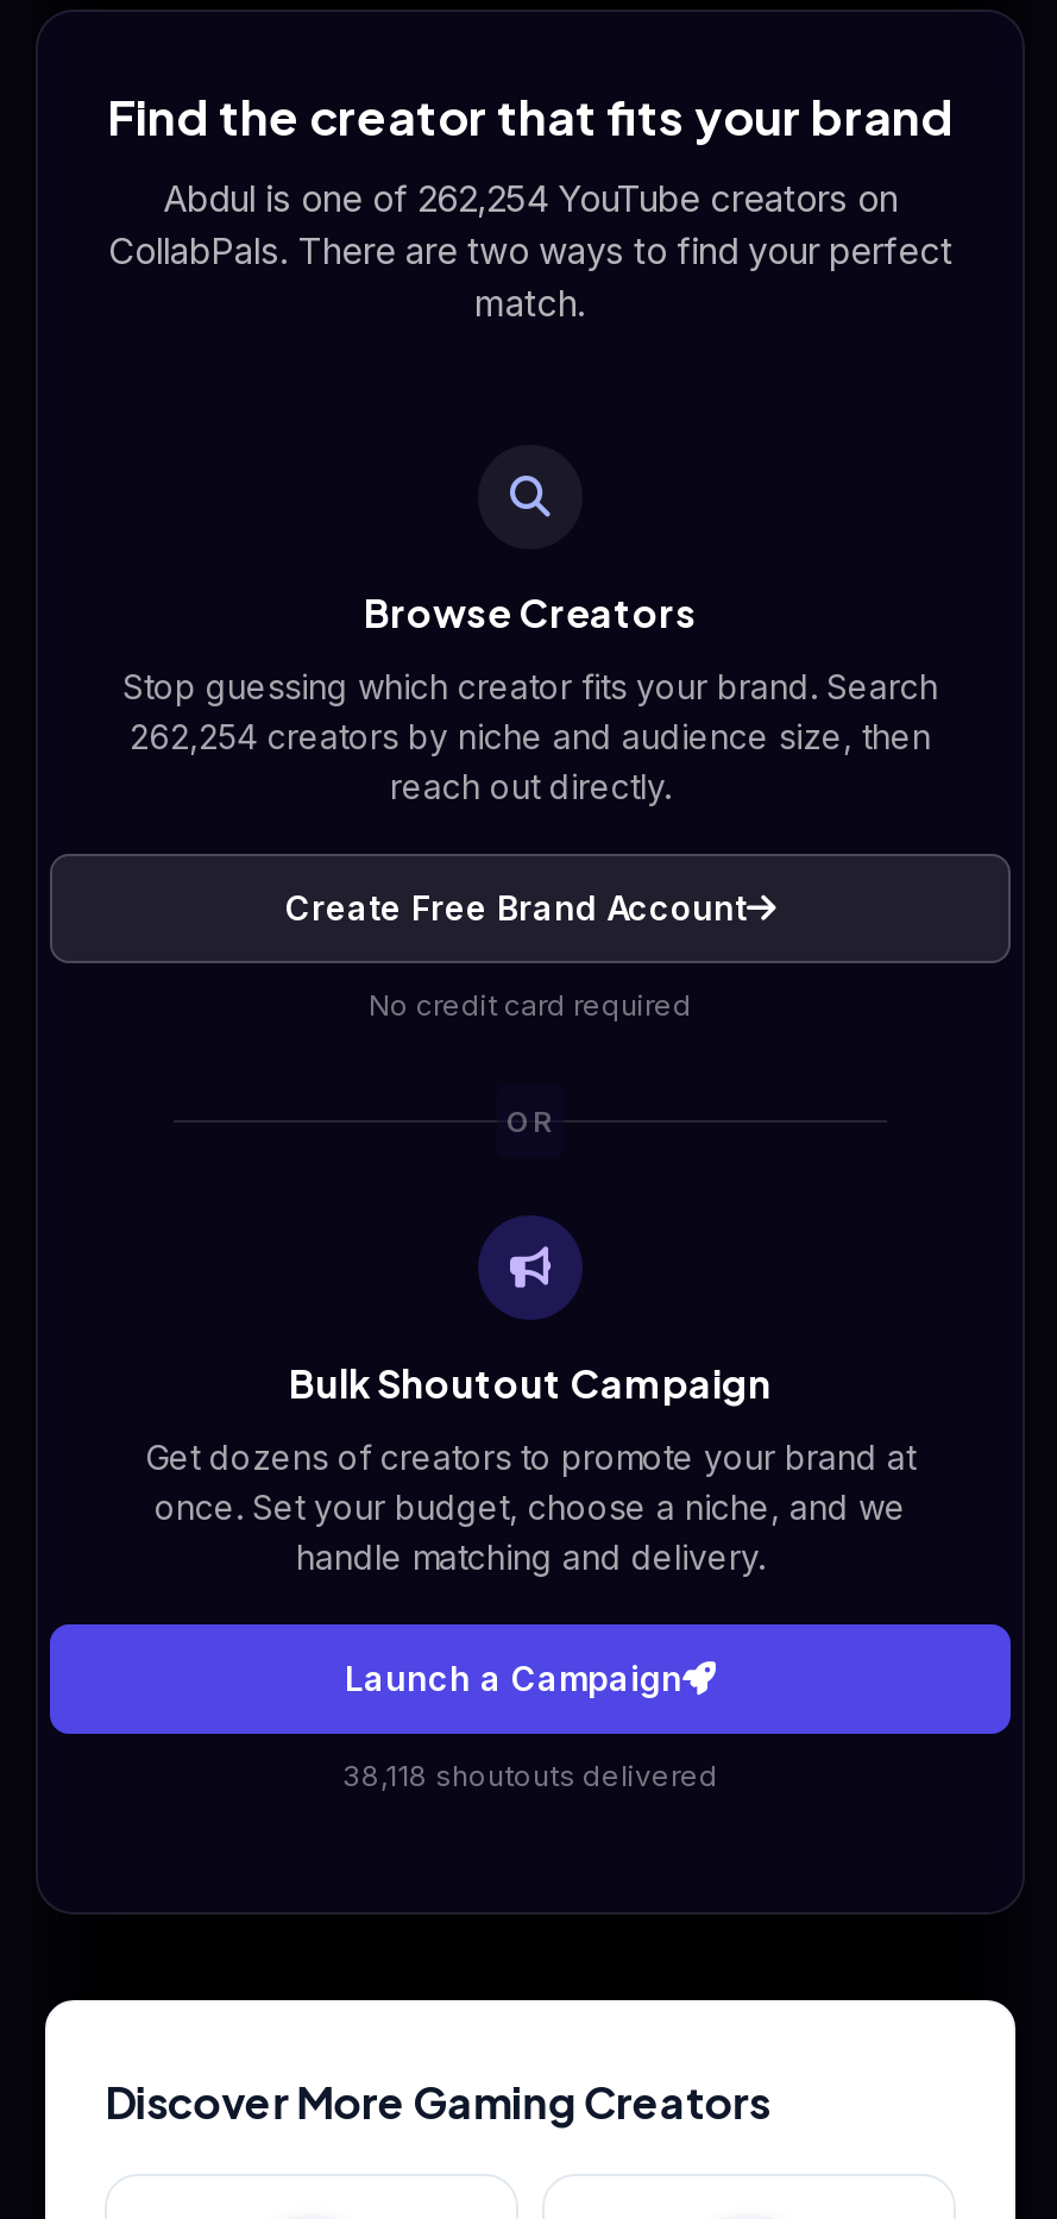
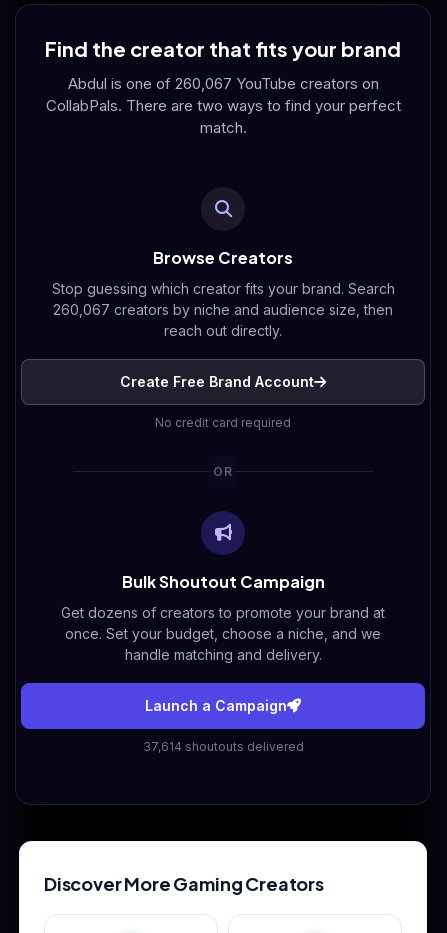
[163,176,898,221] Abdul is one of 262,254 YouTube creators on -> [67,74,378,93] Abdul is one of 260,067 YouTube creators on
[130,716,931,756] 262,254 creators by niche and audience size, then -> [53,301,393,318] 260,067 creators by niche and audience size, then
[342,1757,718,1793] 38,118 shoutouts delivered -> [142,739,303,754] 37,614 shoutouts delivered

